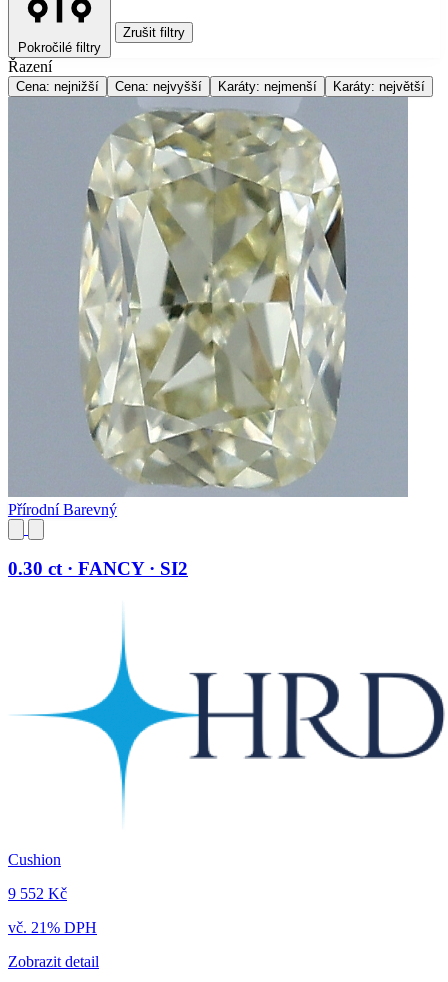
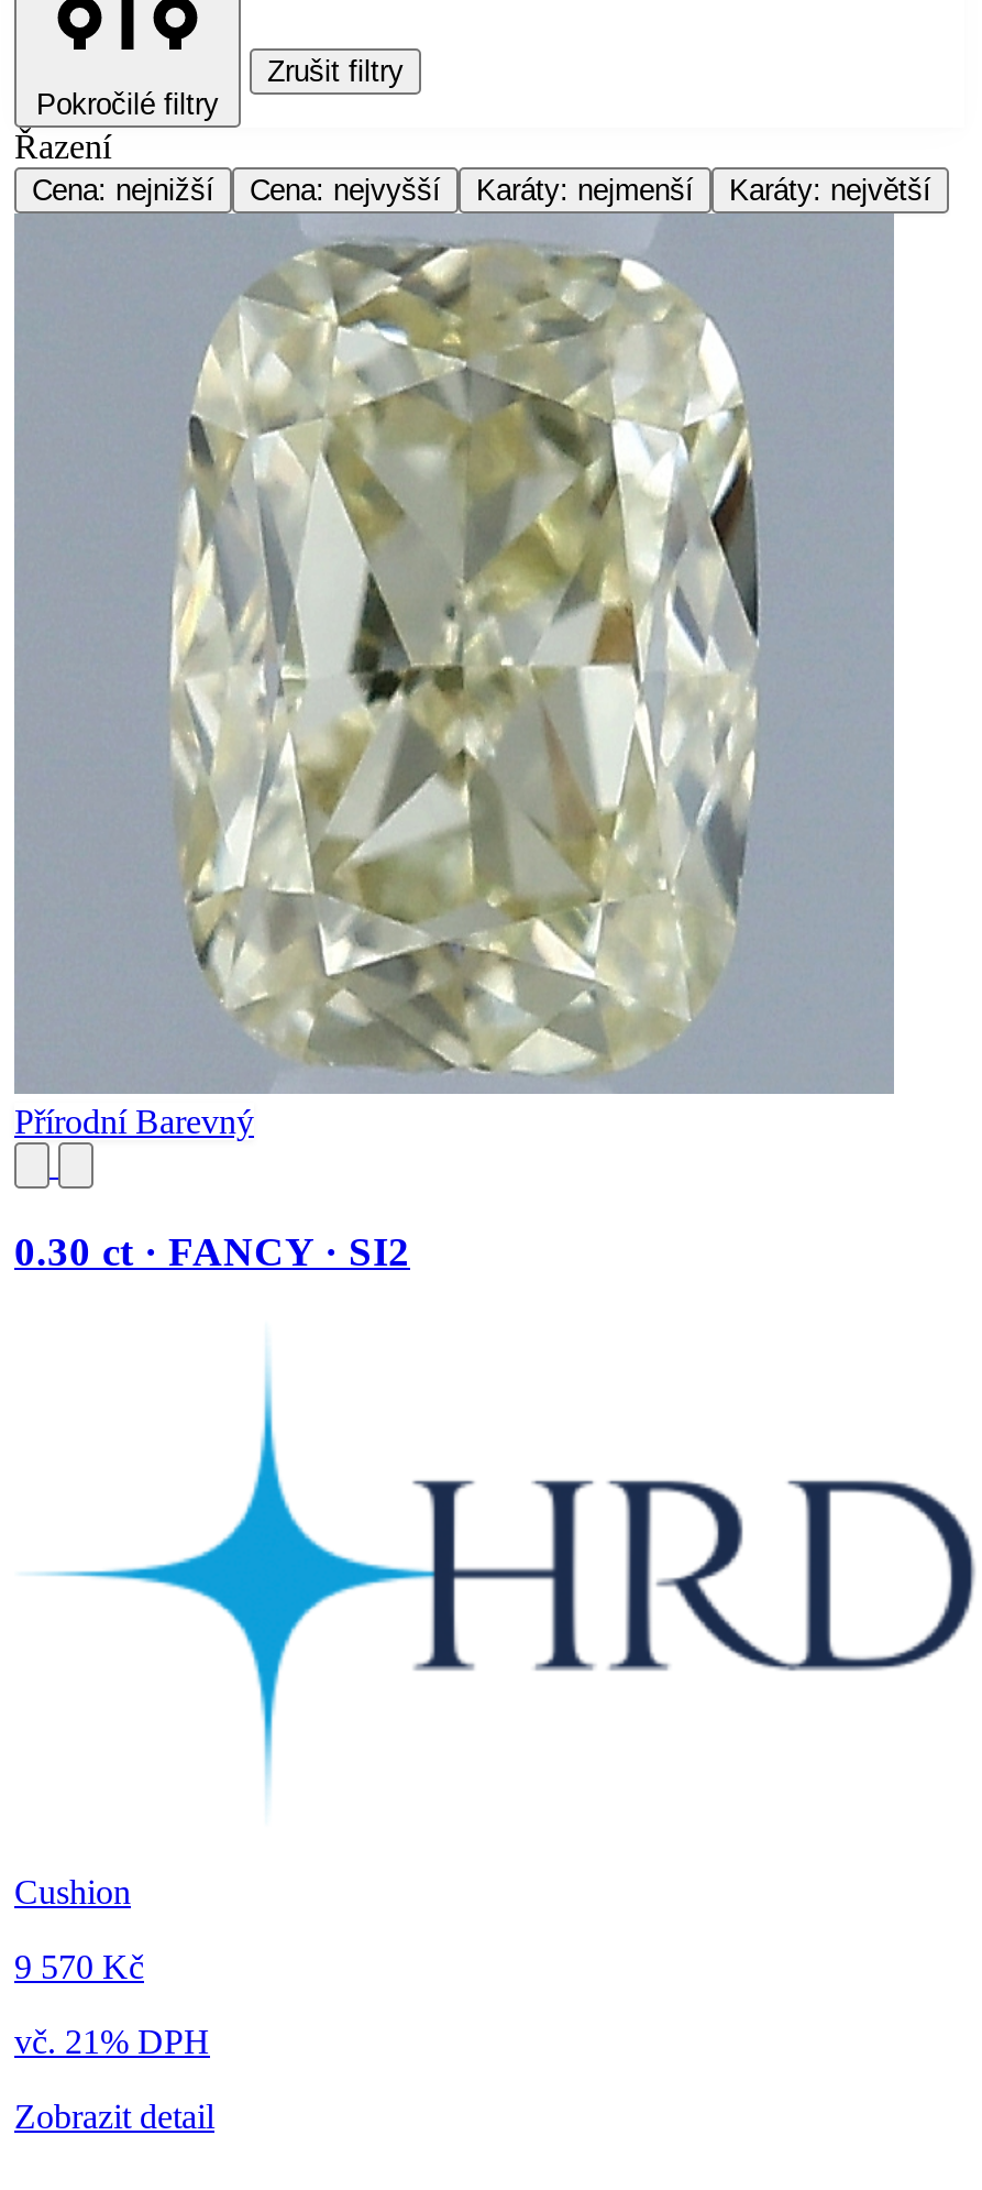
[8,885,67,902] 9 552 Kč -> [14,1948,144,1986] 9 570 Kč

